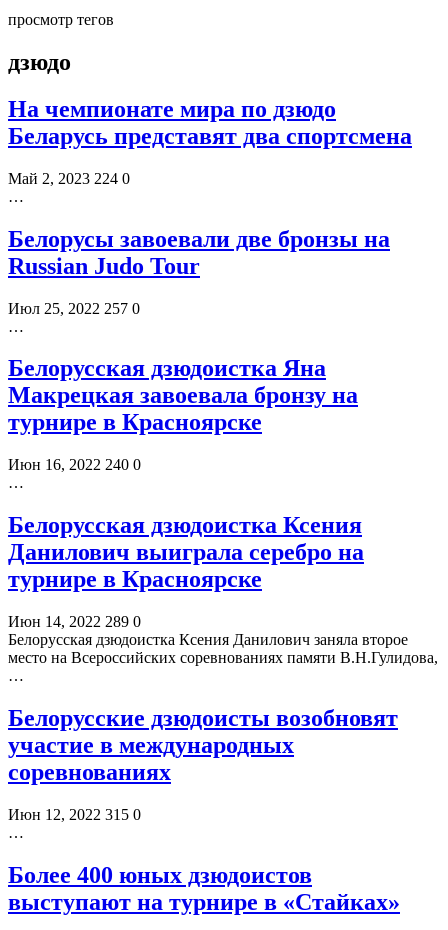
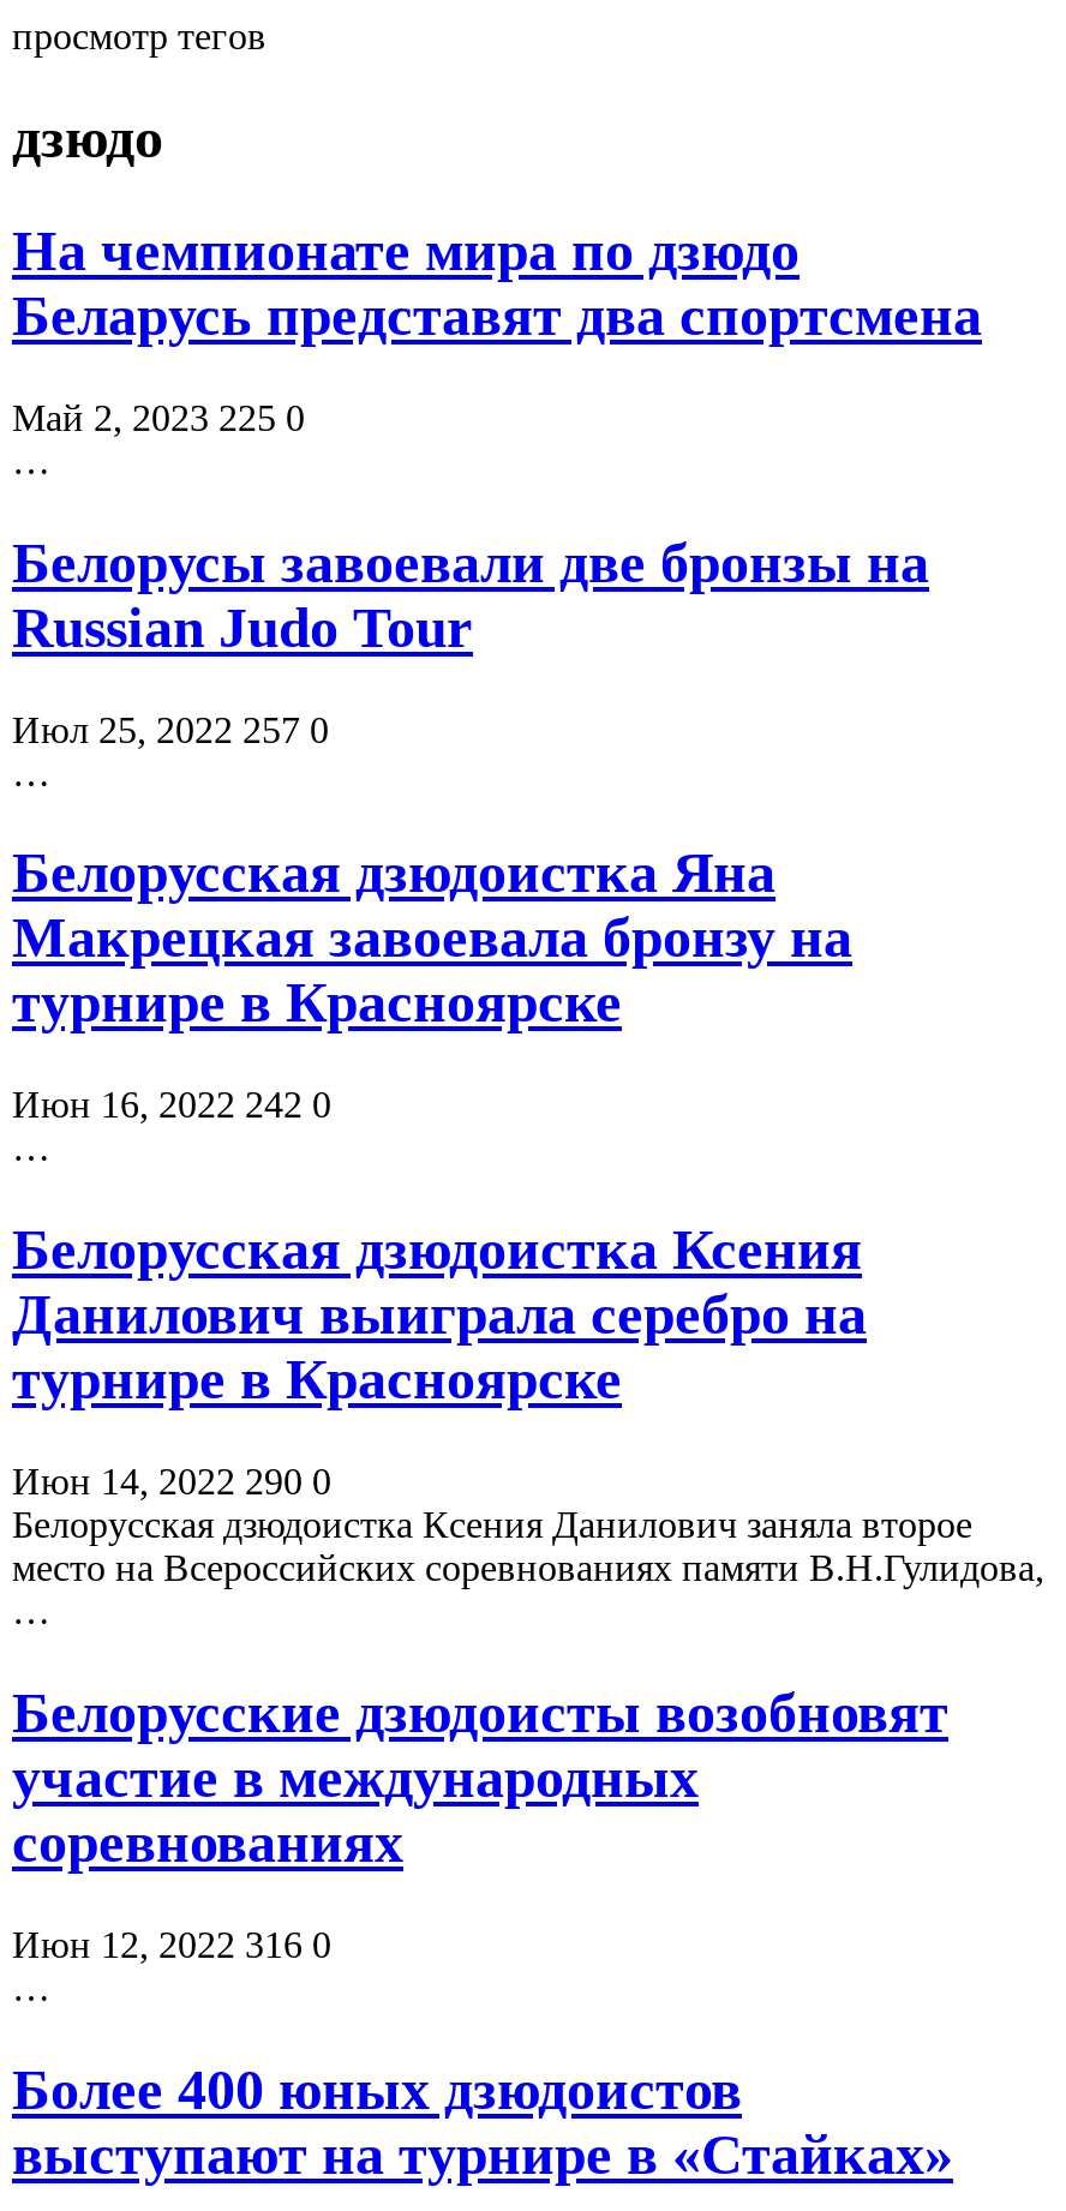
[8,170,130,187] Май 2, 2023 224 0 -> [12,397,305,437] Май 2, 2023 225 0
[8,456,141,473] Июн 16, 2022 240 0 -> [12,1085,331,1125] Июн 16, 2022 242 0
[8,613,141,630] Июн 14, 2022 289 0 -> [12,1461,331,1502] Июн 14, 2022 290 0
[8,806,141,823] Июн 12, 2022 315 0 -> [12,1924,331,1965] Июн 12, 2022 316 0

